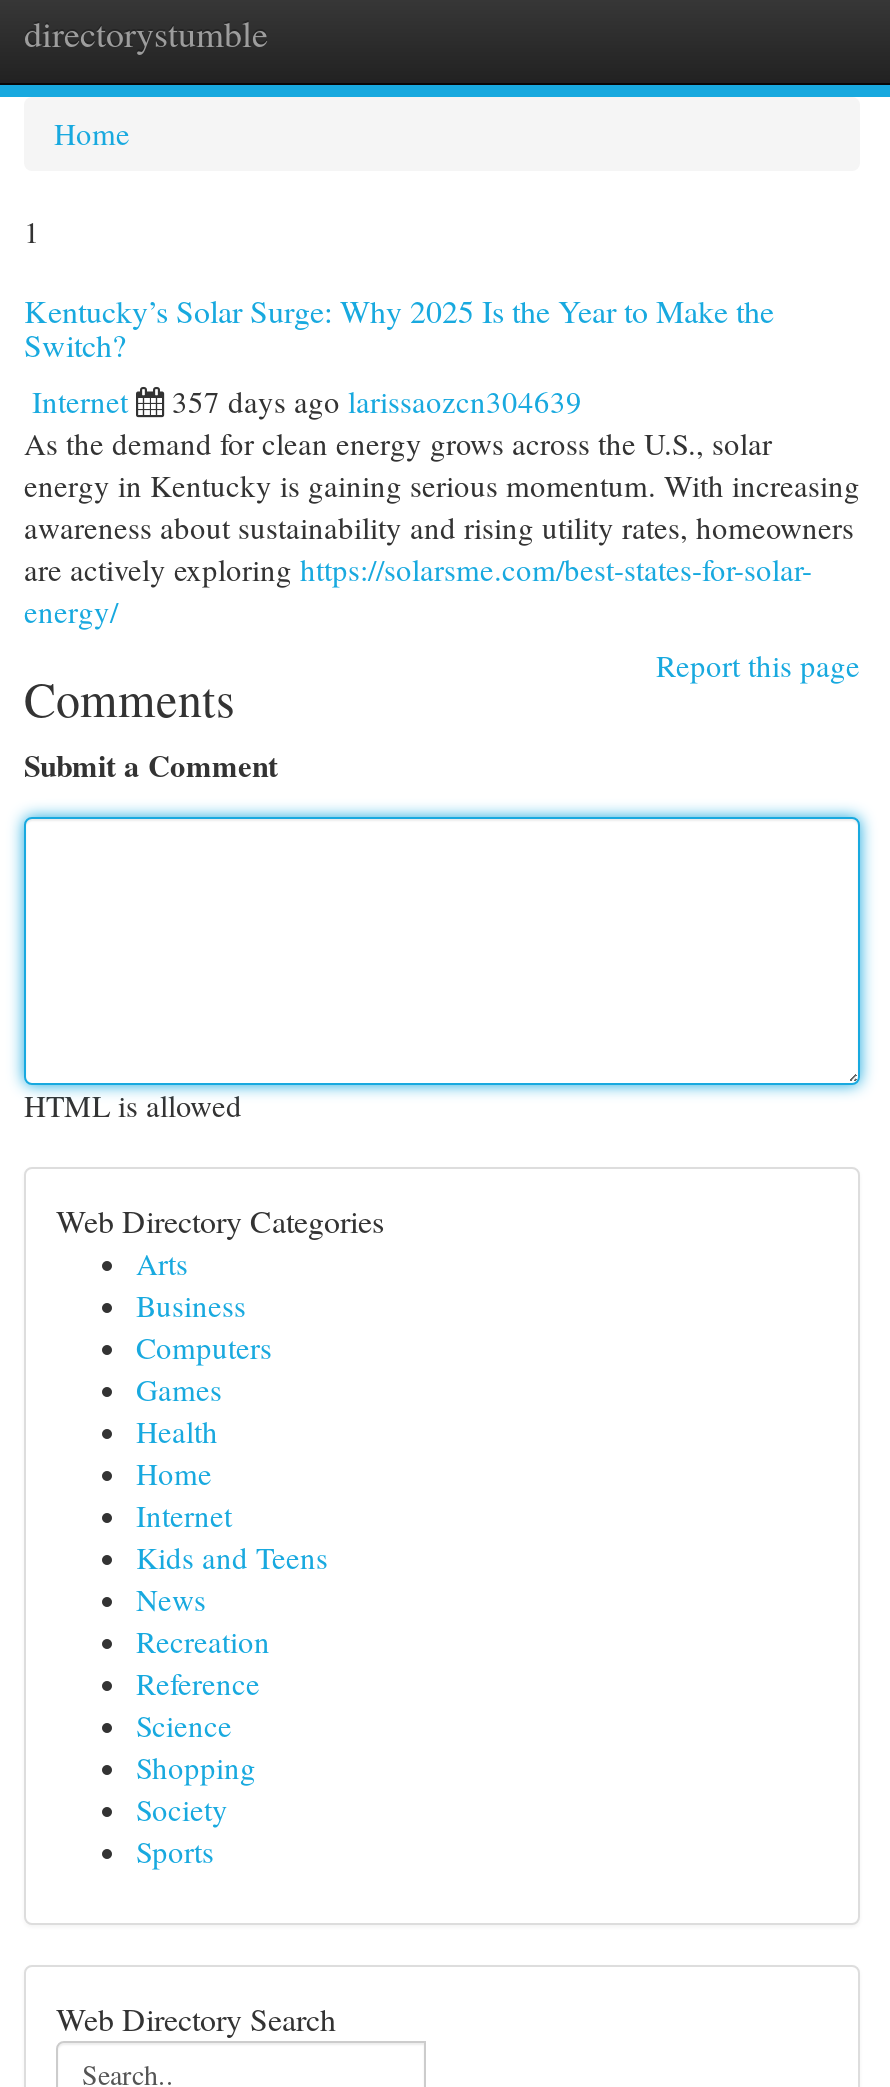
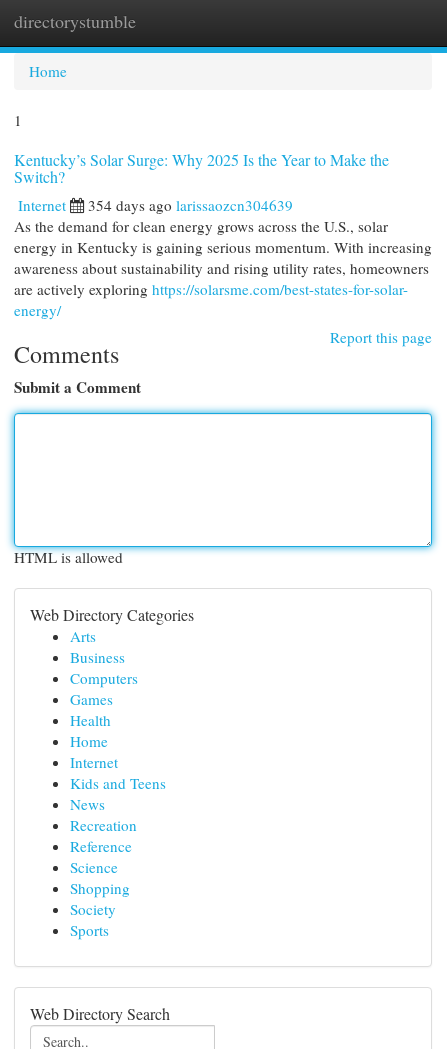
[172,381,582,421] 357 days ago larissaozcn304639 -> [88,195,293,215] 354 days ago larissaozcn304639

